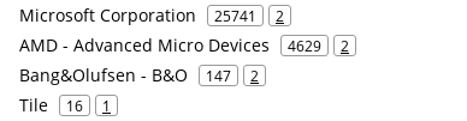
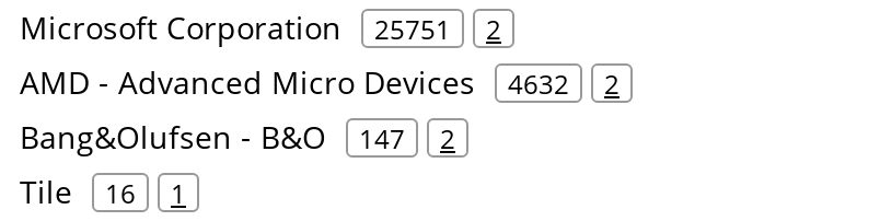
[19,4,284,26] Microsoft Corporation 25741 2 -> [20,7,501,48] Microsoft Corporation 25751 2
[19,34,349,56] AMD - Advanced Micro Devices 4629 2 -> [20,61,620,103] AMD - Advanced Micro Devices 4632 2

